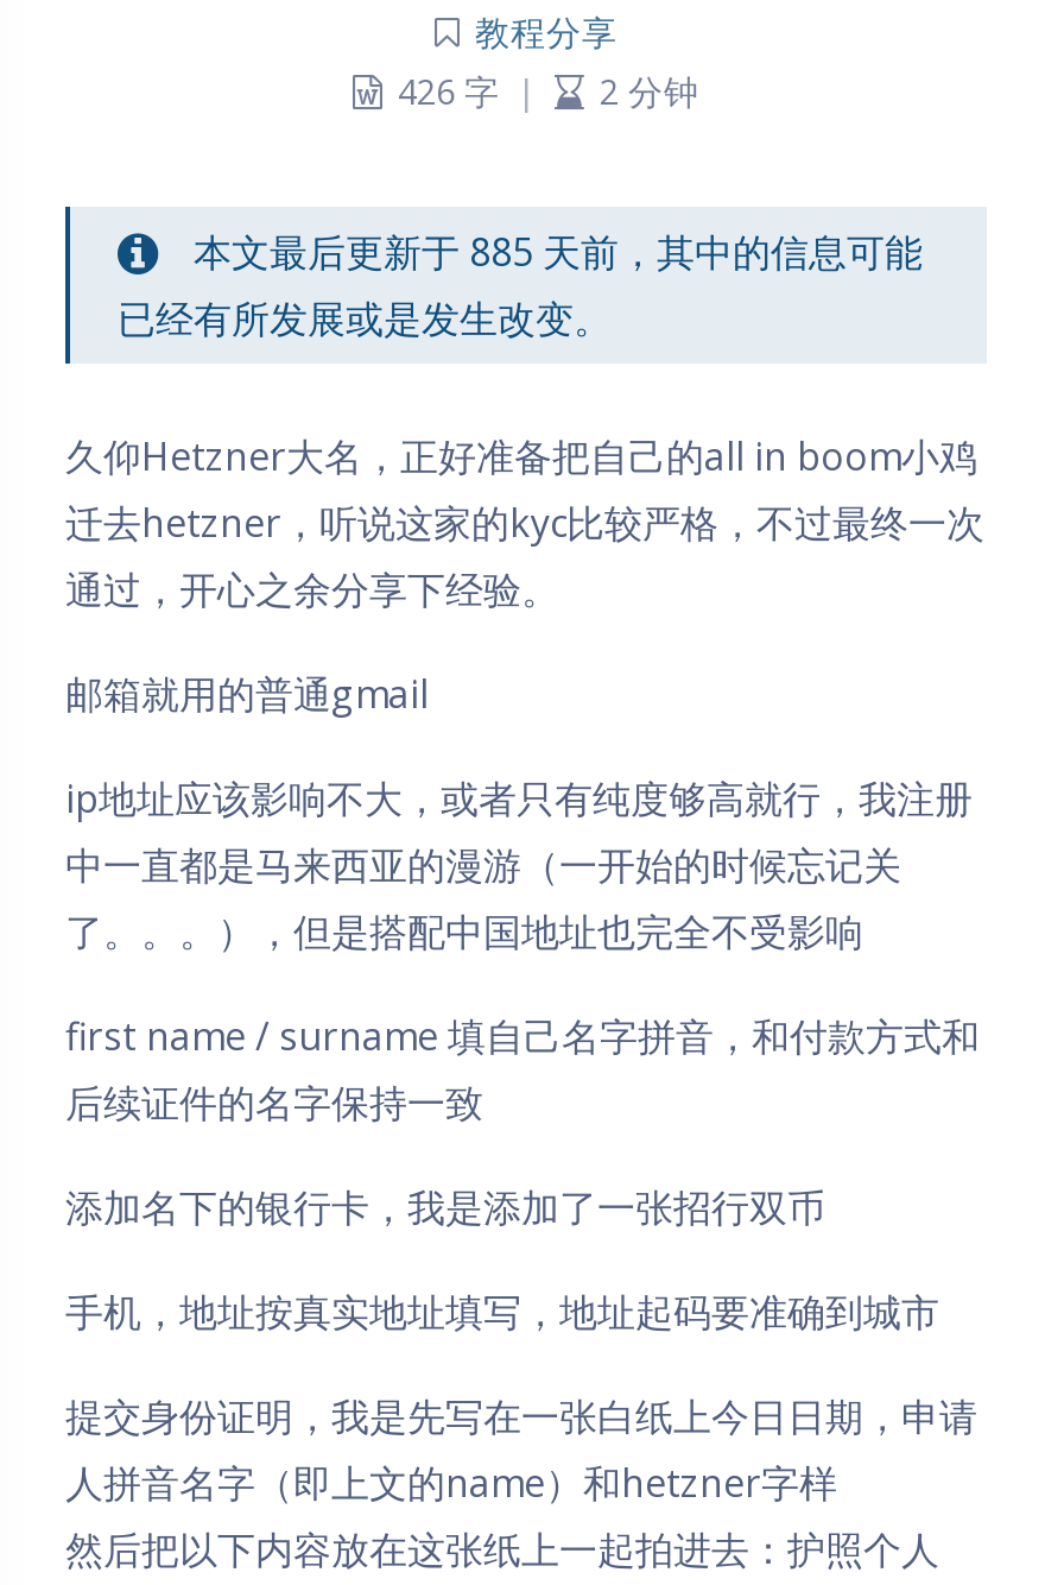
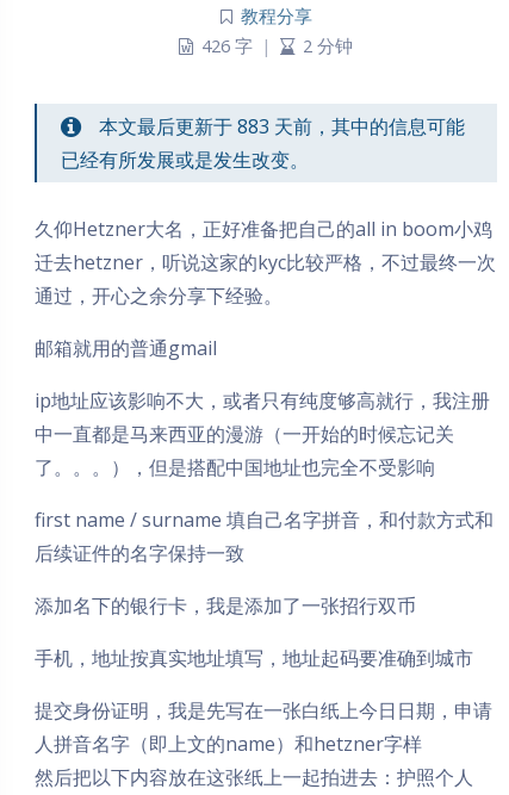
[194,226,923,278] 本文最后更新于 885 天前，其中的信息可能 -> [99,113,465,139] 本文最后更新于 883 天前，其中的信息可能

